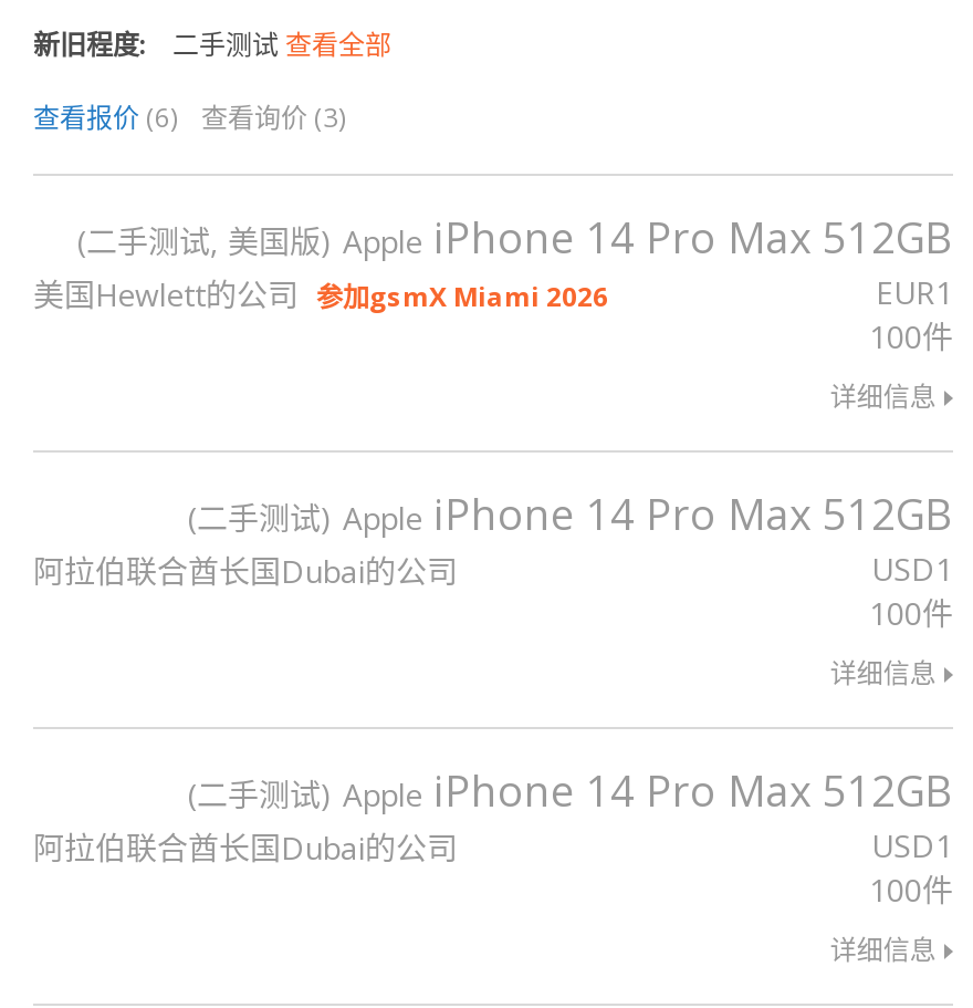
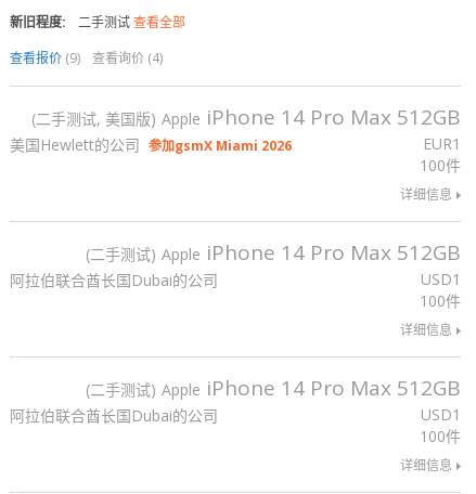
[33,98,177,136] 查看报价(6) -> [10,49,80,67] 查看报价(9)
[201,98,345,136] 查看询价 (3) -> [92,49,163,67] 查看询价 (4)

